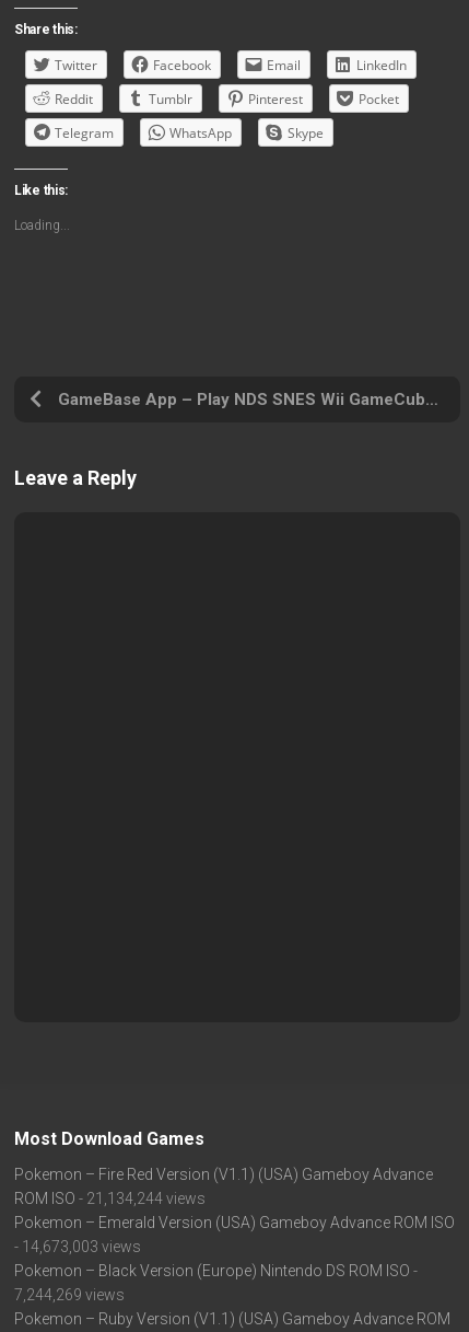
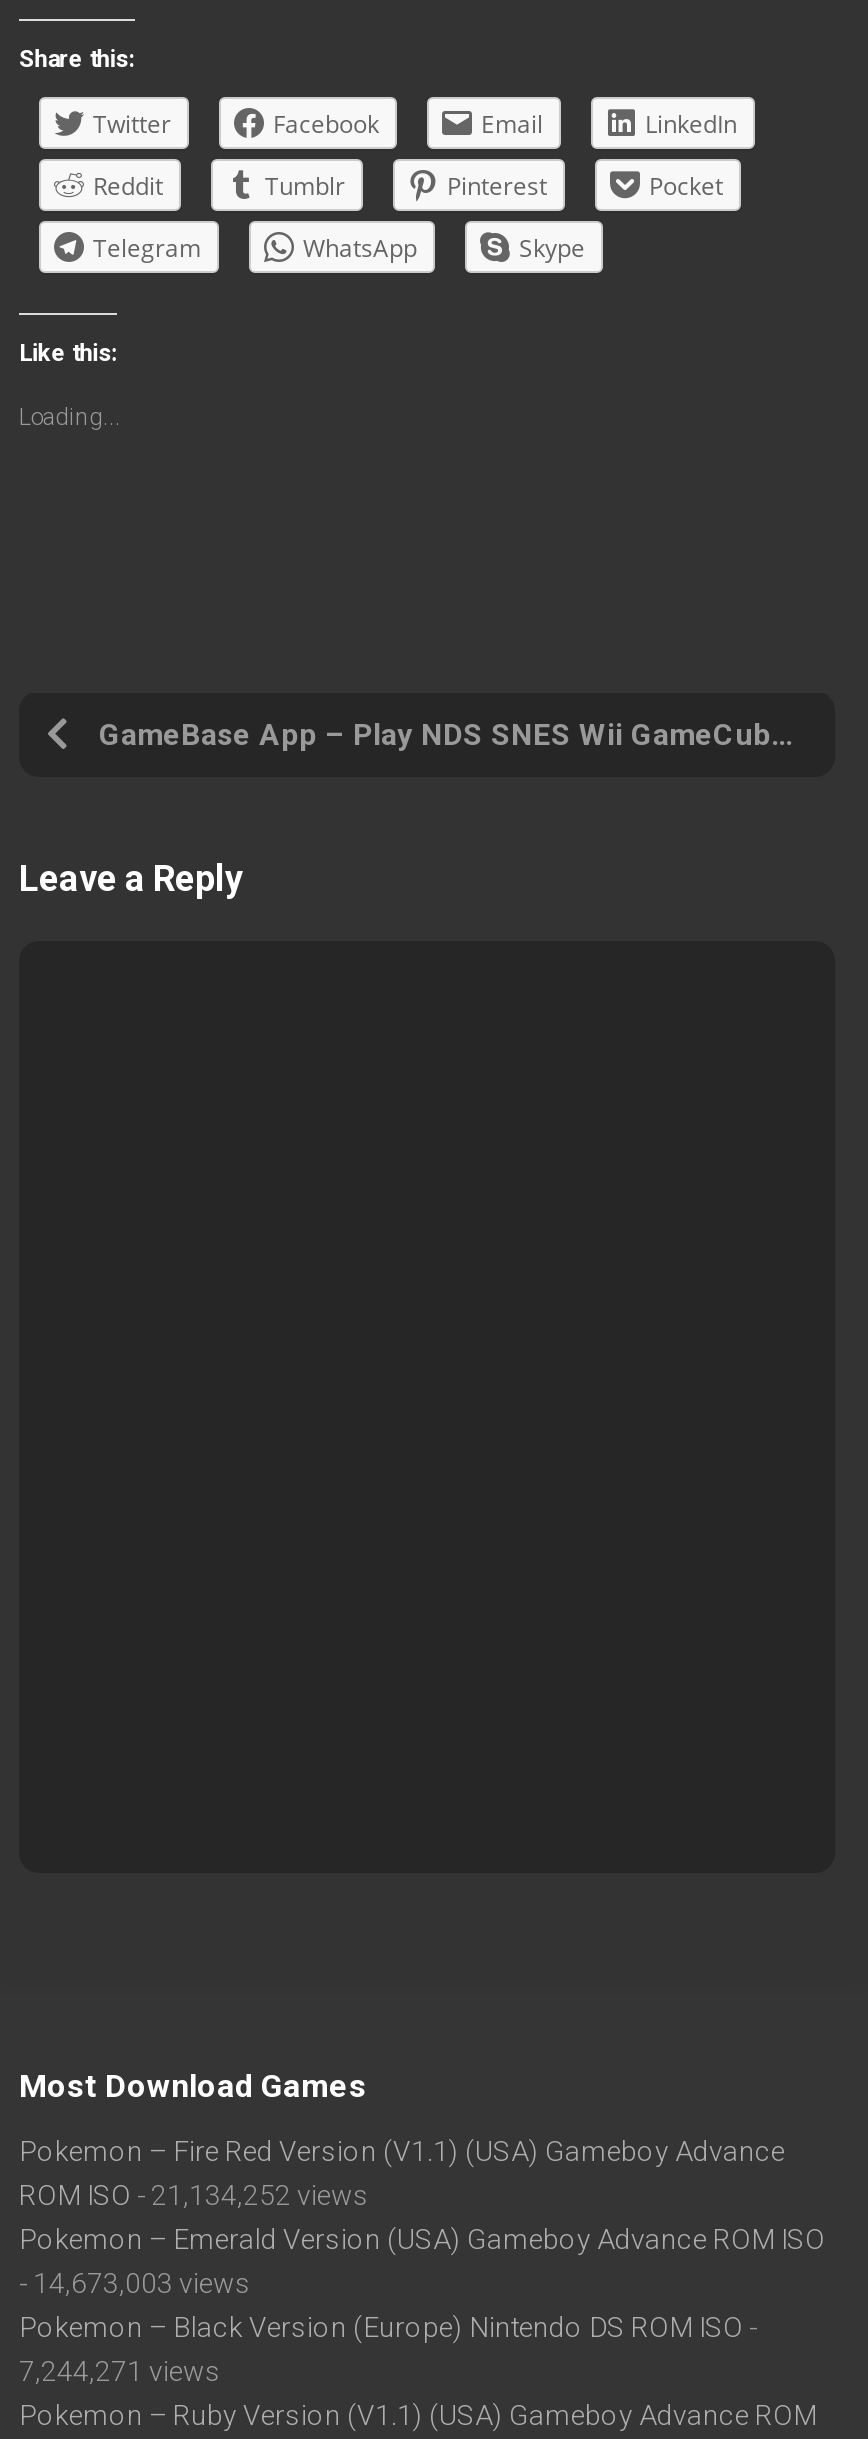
[14,1190,206,1207] ROM ISO - 21,134,244 views -> [19,2179,369,2211] ROM ISO - 21,134,252 views
[14,1286,125,1304] 7,244,269 views -> [19,2355,221,2387] 7,244,271 views

